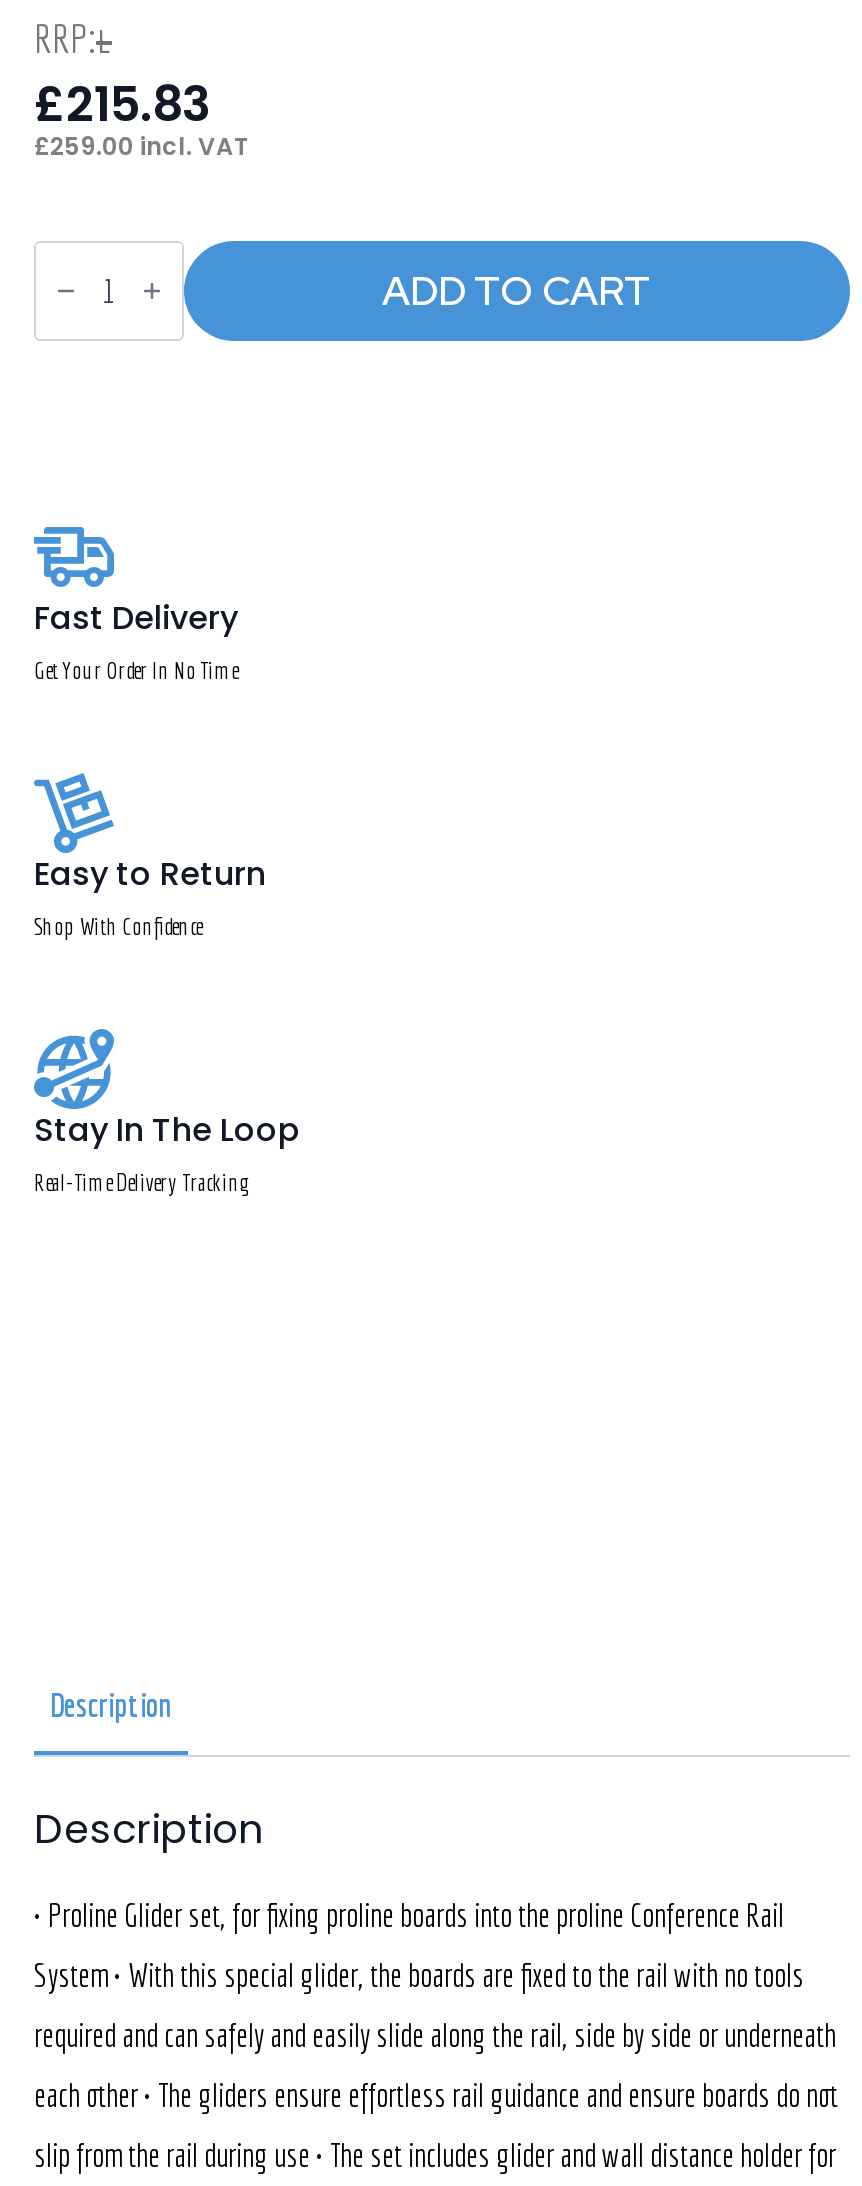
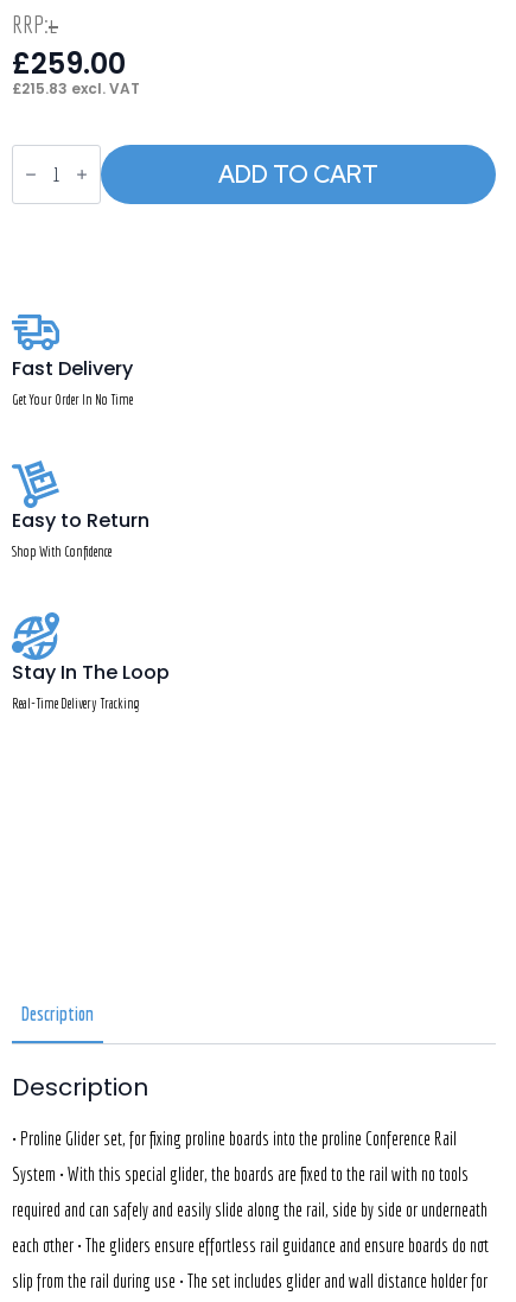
[34,70,210,136] £215.83 -> [12,44,126,83] £259.00
[34,128,250,162] £259.00 incl. VAT -> [12,78,140,98] £215.83 excl. VAT

